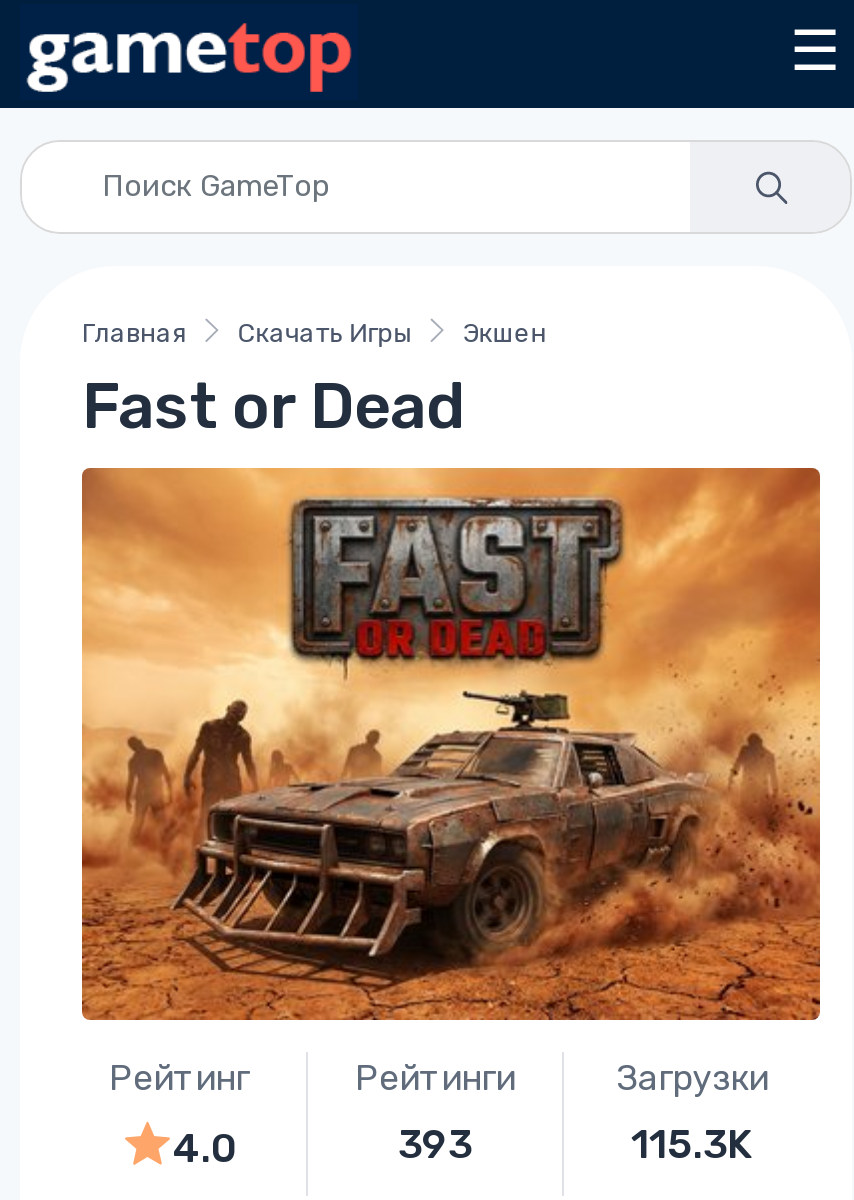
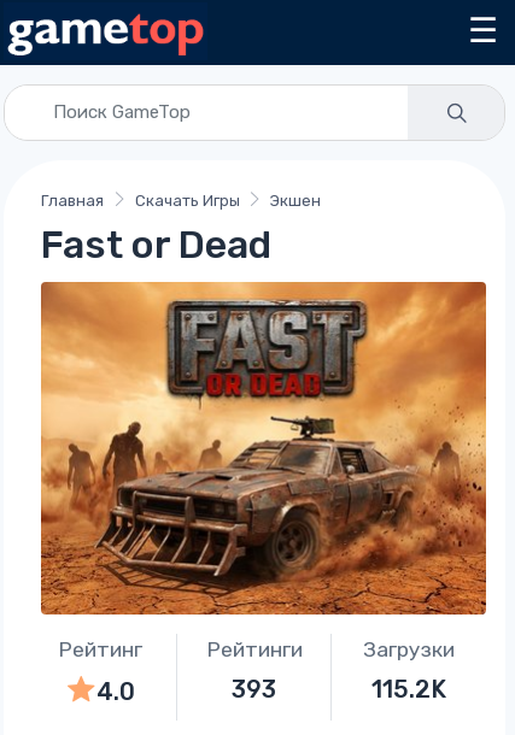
[631,1120,753,1168] 115.3K -> [371,675,446,703] 115.2K

